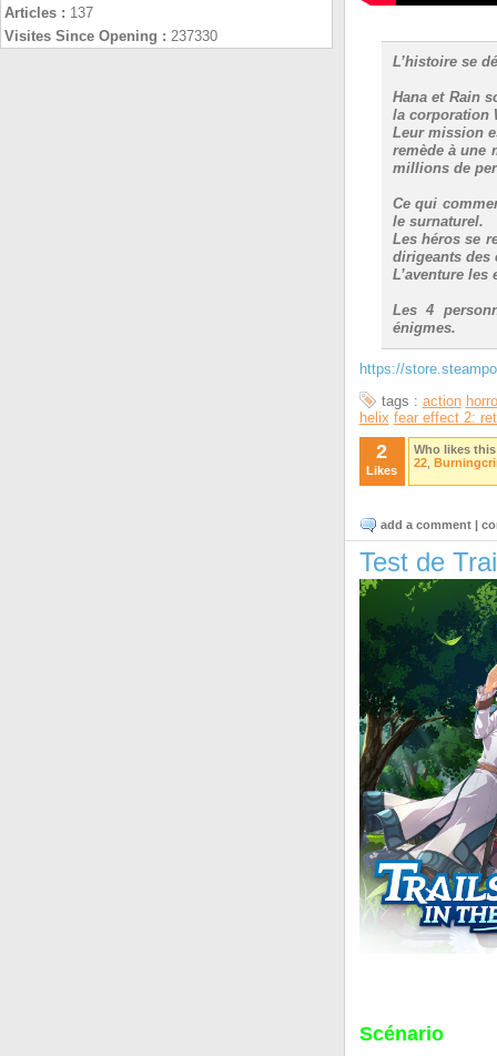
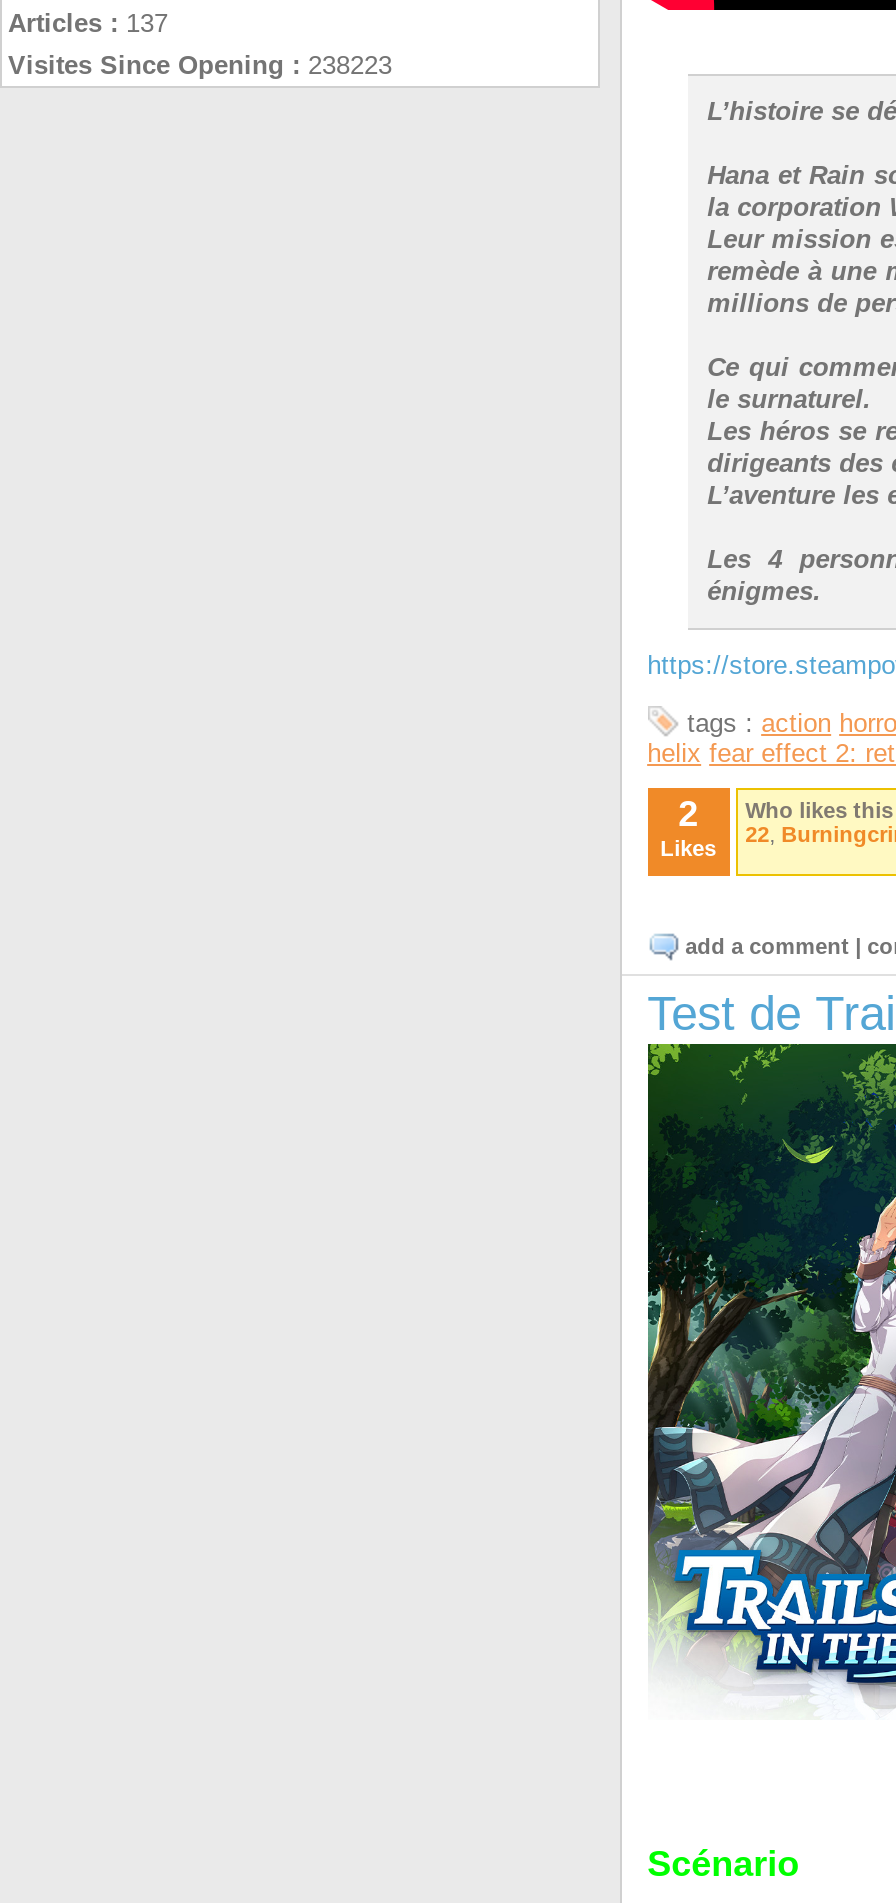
[4,28,217,44] Visites Since Opening : 237330 -> [8,50,392,80] Visites Since Opening : 238223

